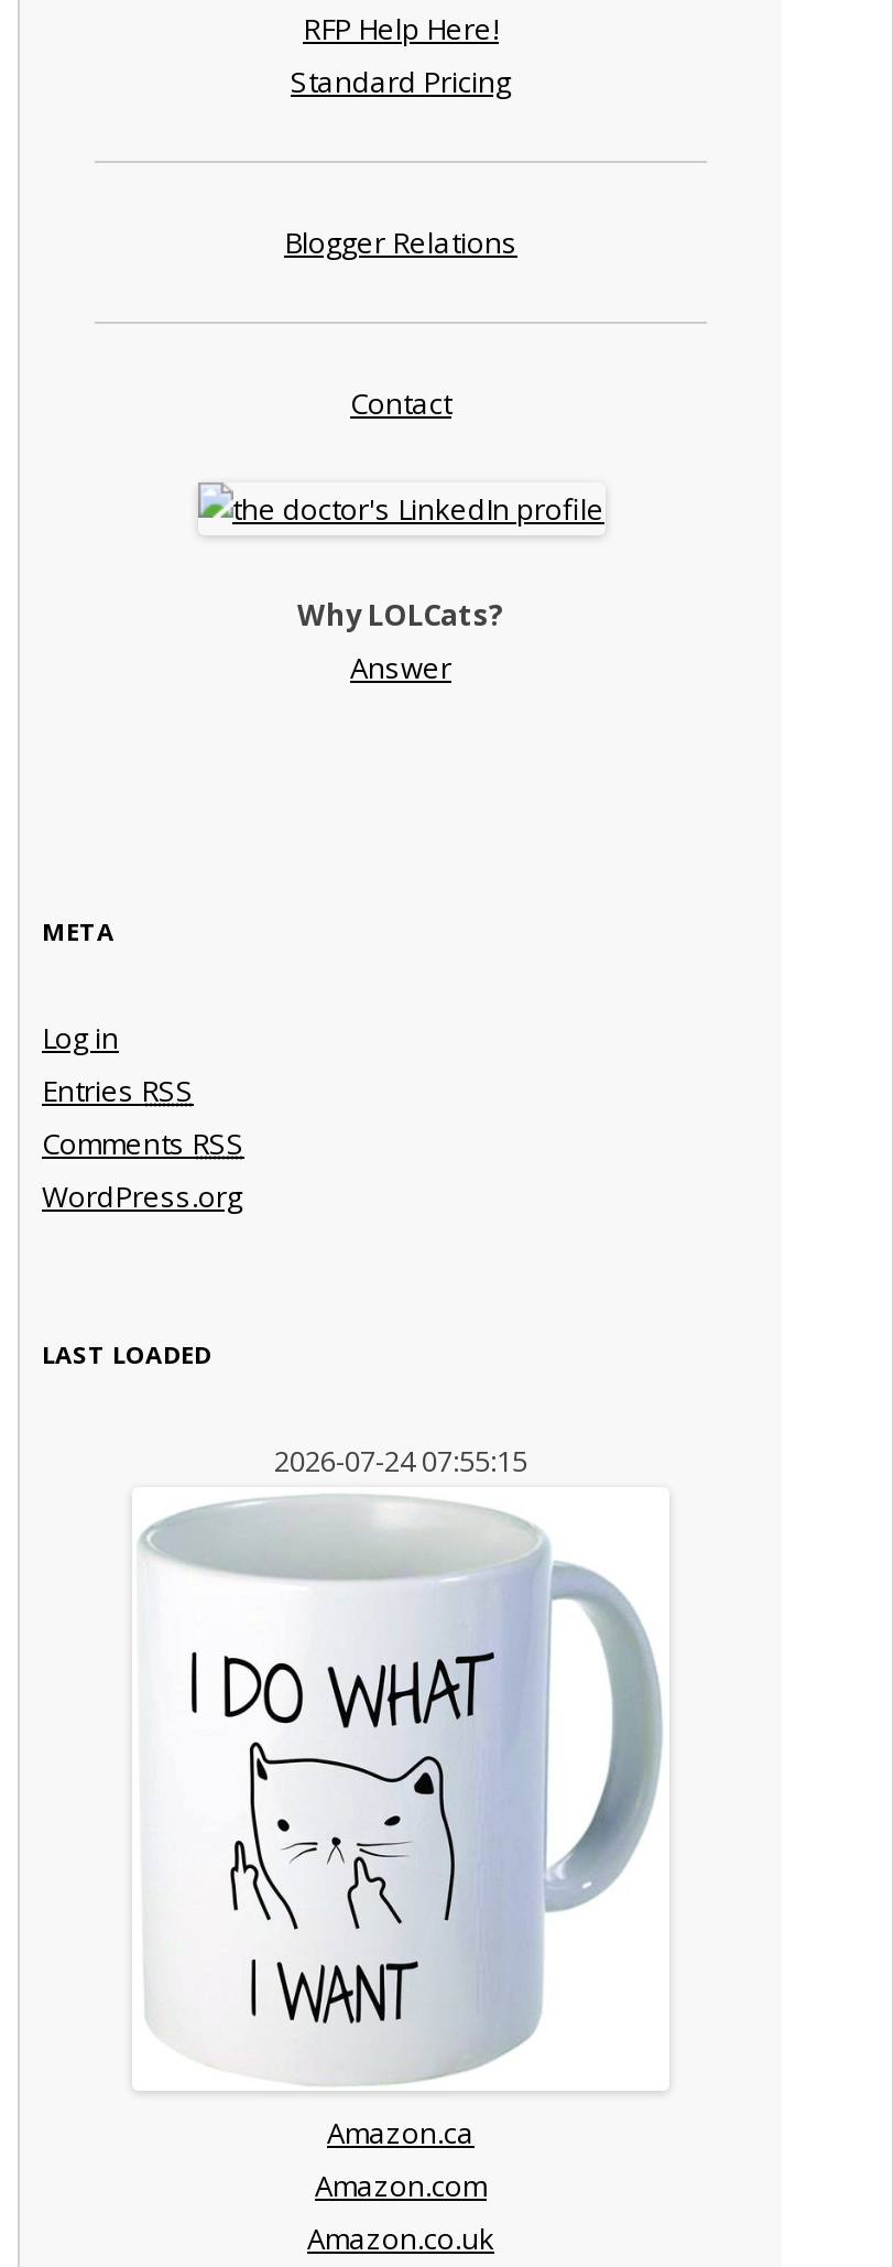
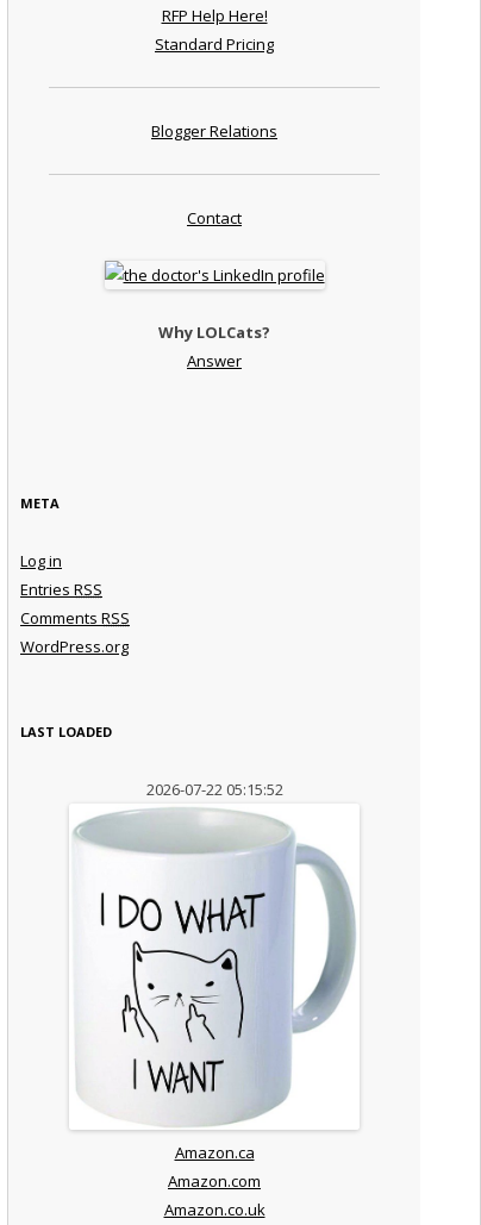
[274,1440,527,1480] 2026-07-24 07:55:15 -> [146,778,283,800] 2026-07-22 05:15:52

